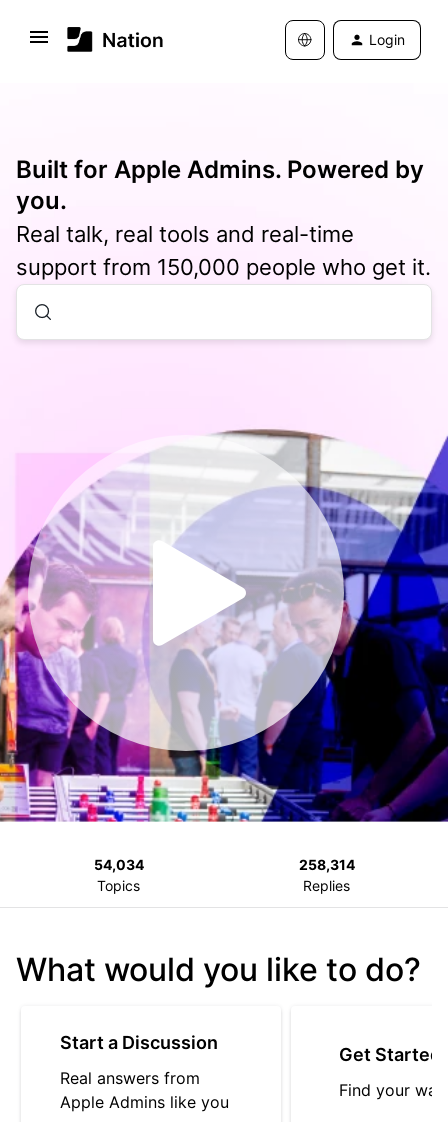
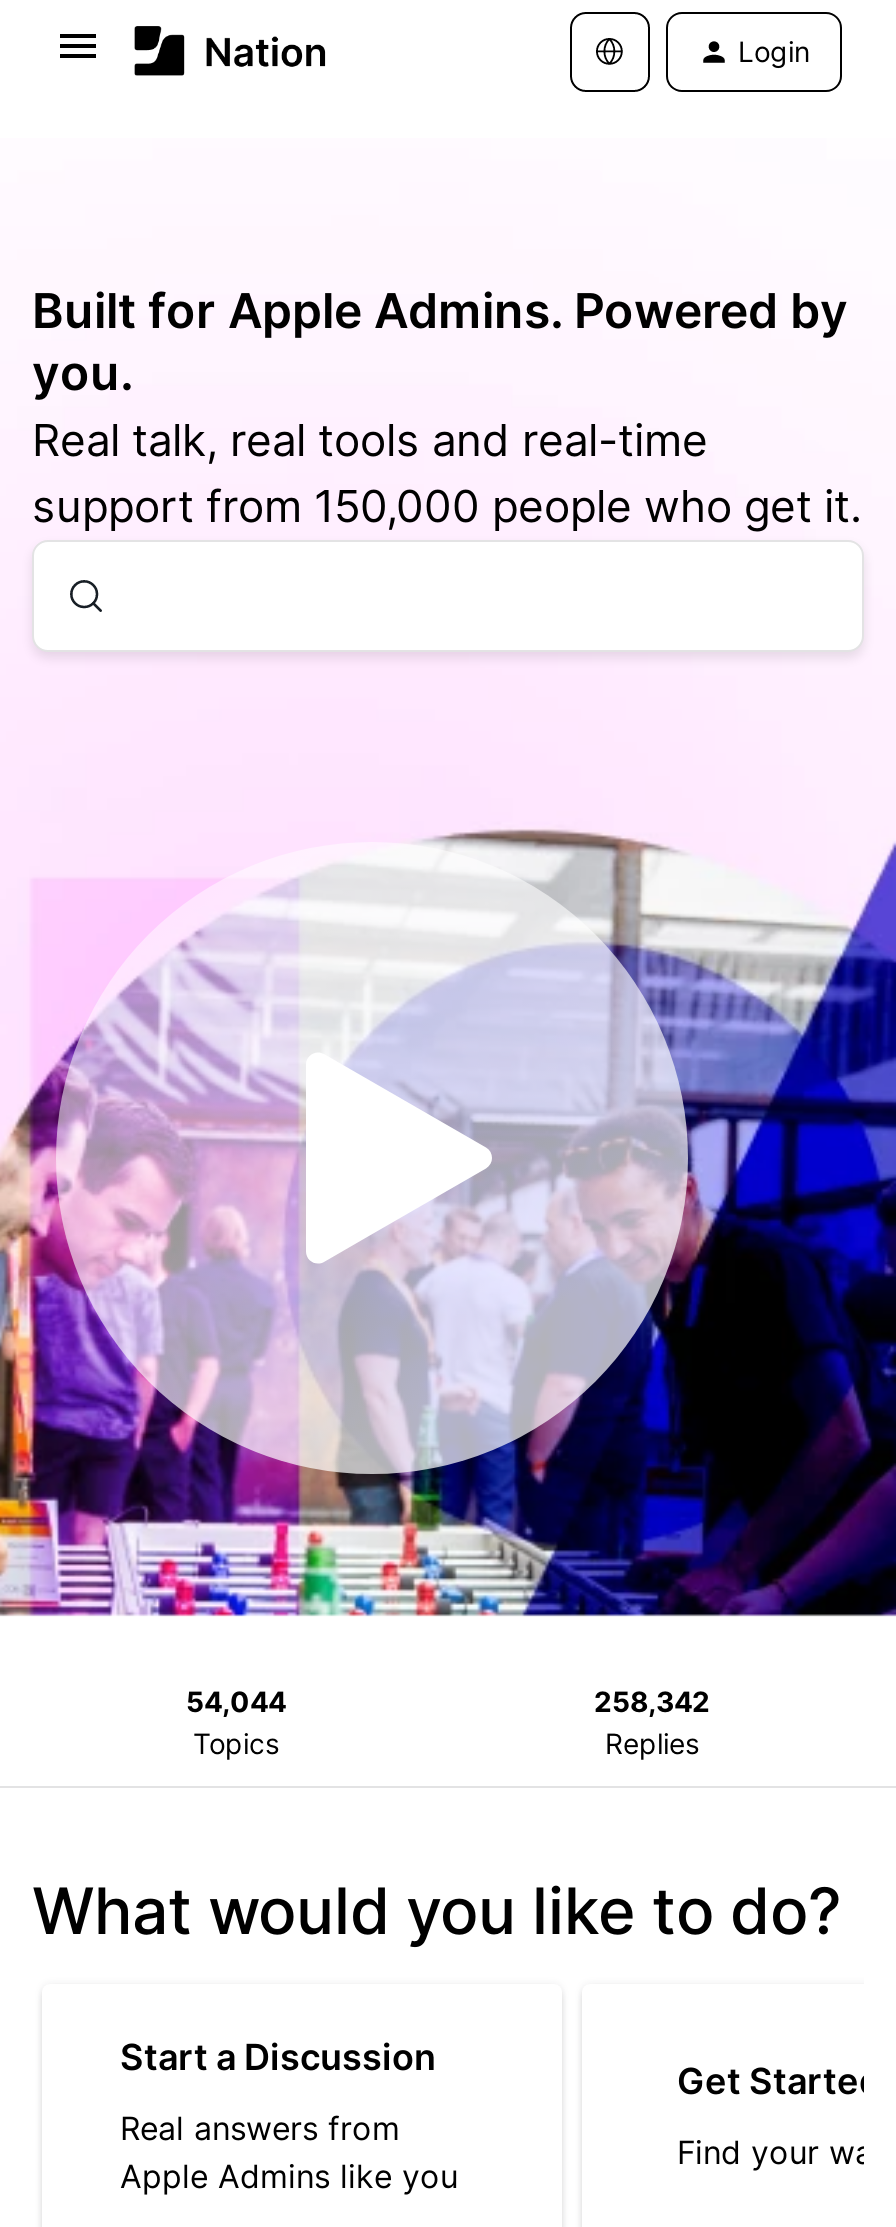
[93,856,143,873] 54,034 -> [186,1684,286,1718] 54,044
[298,856,354,873] 258,314 -> [594,1684,710,1718] 258,342

